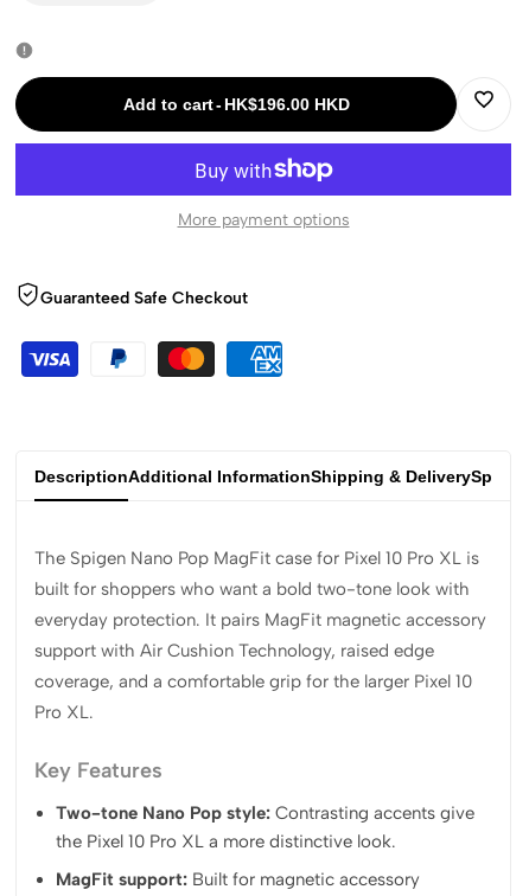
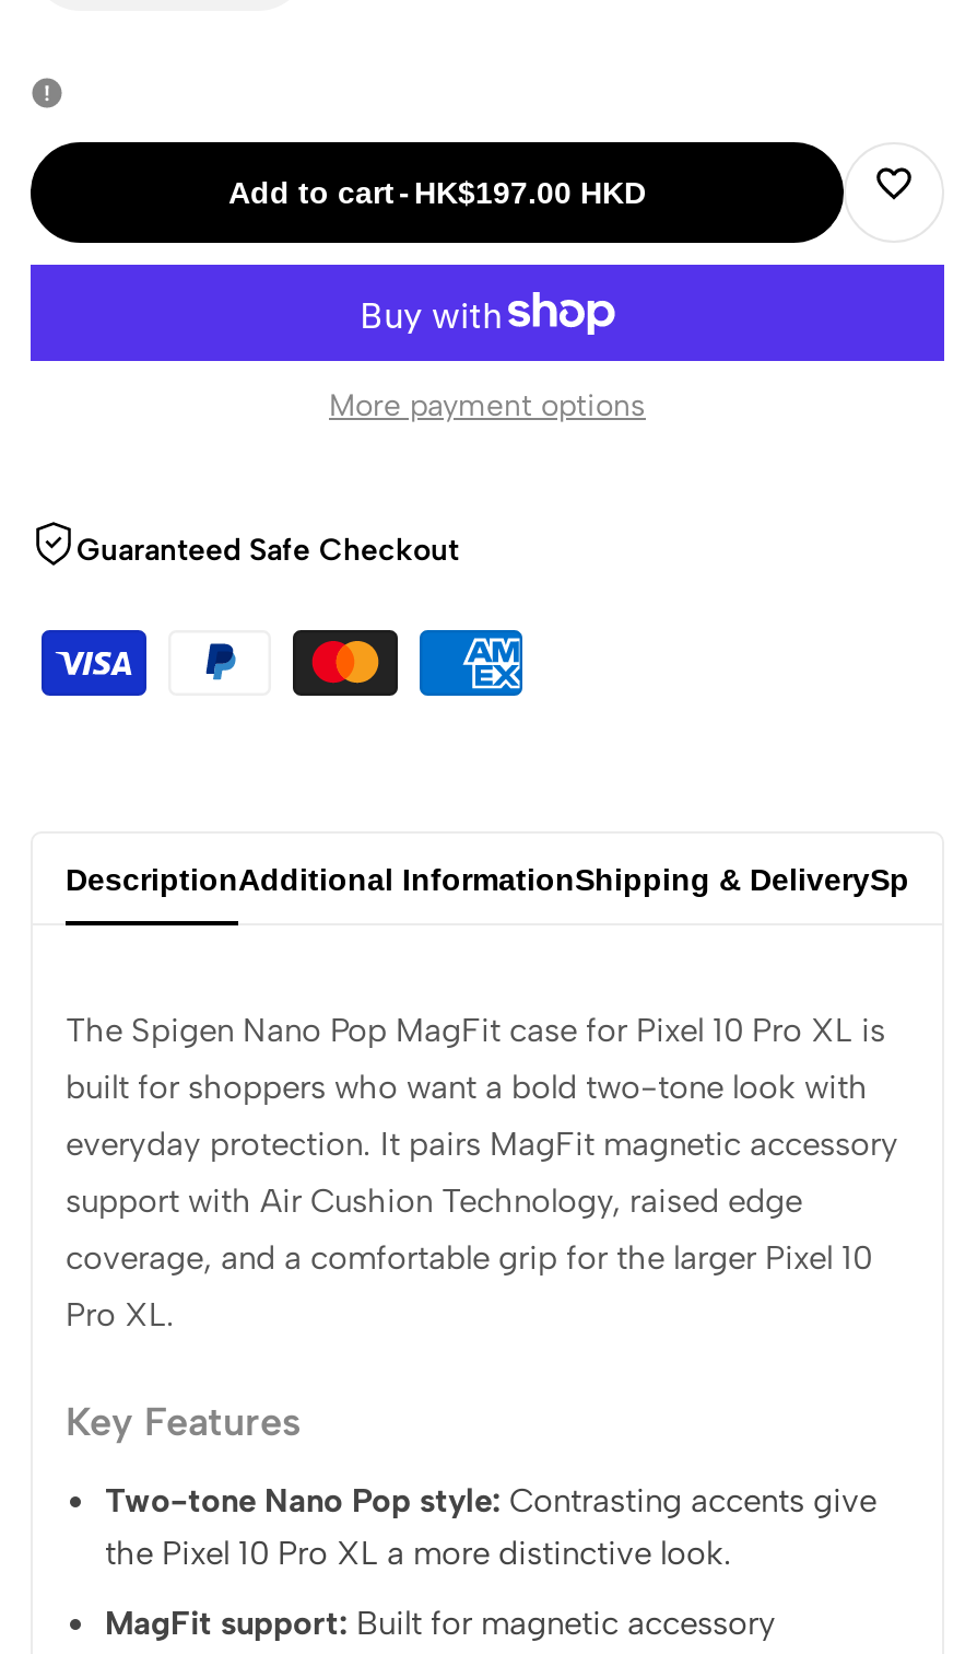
[123,95,349,114] Add to cart - HK$196.00 HKD -> [228,175,646,210] Add to cart - HK$197.00 HKD

